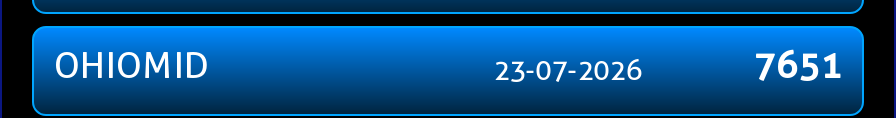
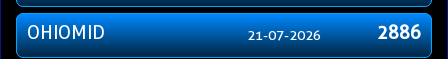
[493,55,641,87] 23-07-2026 -> [247,27,321,43] 21-07-2026
[754,45,842,87] 7651 -> [377,22,421,43] 2886

